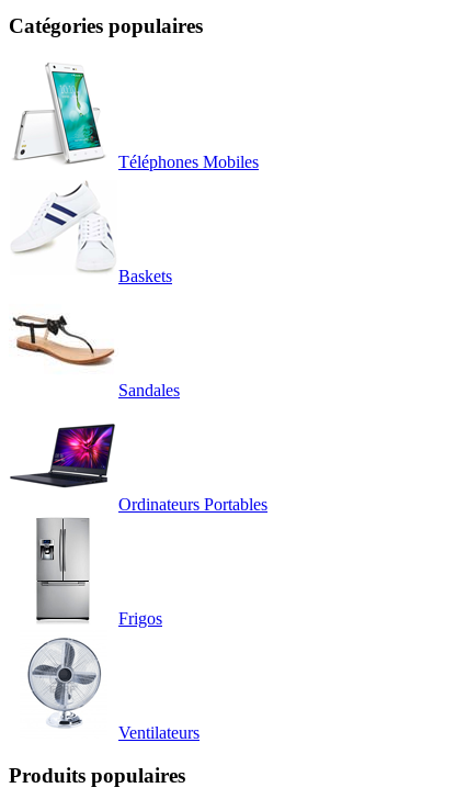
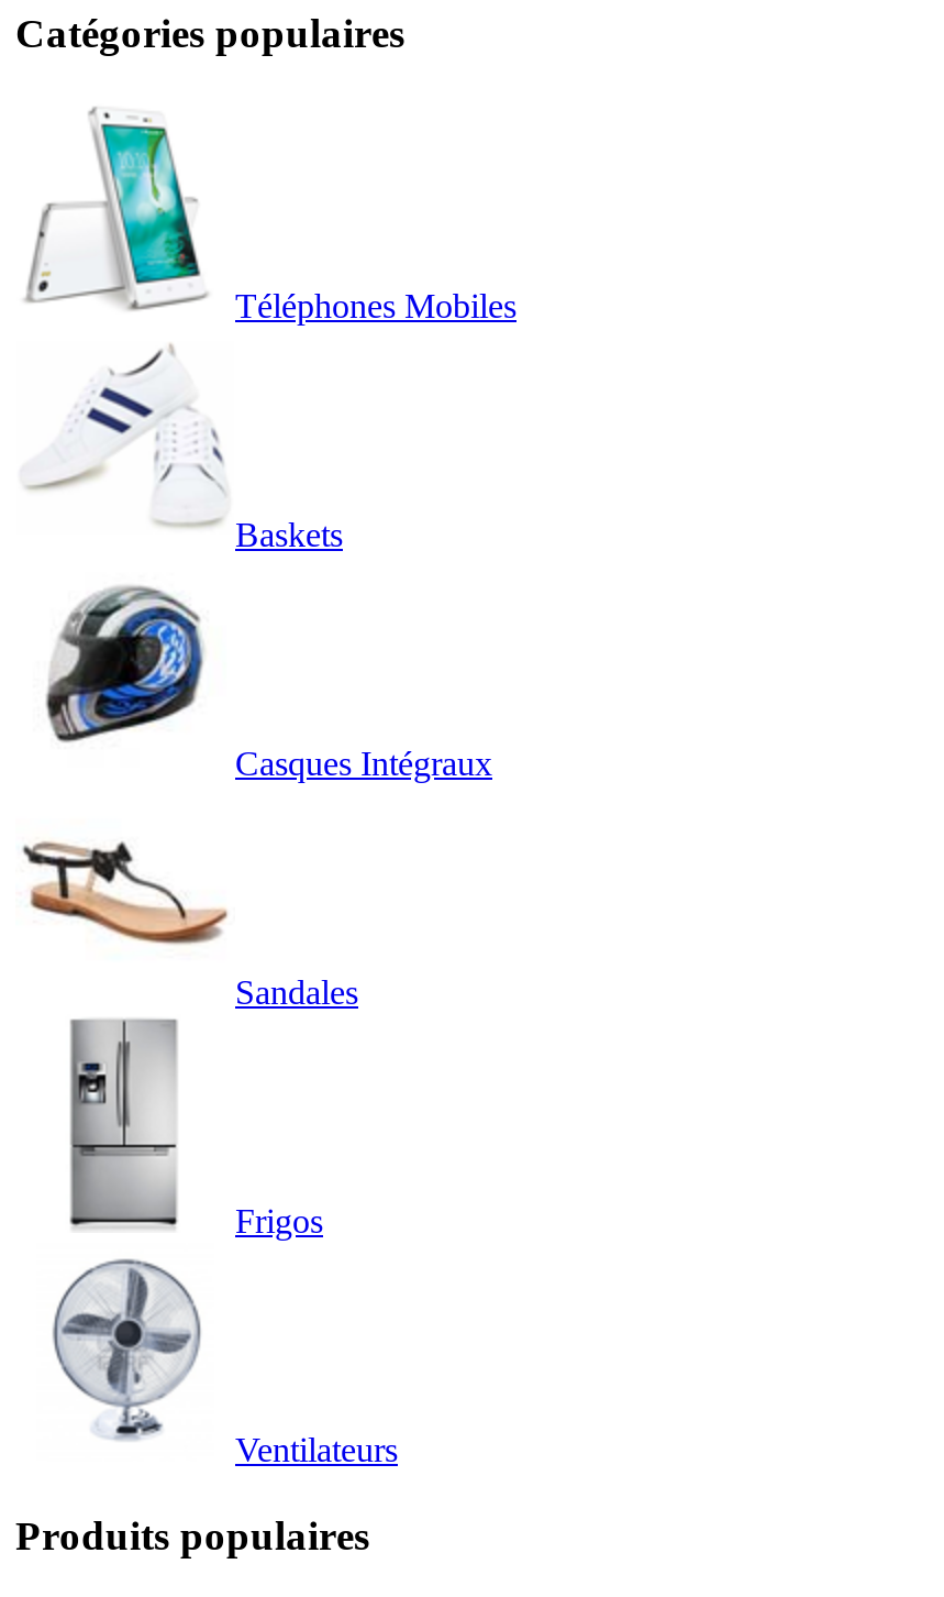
none -> [44,584,492,782] [image] | Casques Intégraux
moved [9,308,180,400] -> [15,828,358,1011]: [image] | Sandales
[9,423,267,514] [image] | Ordinateurs Portables -> none

